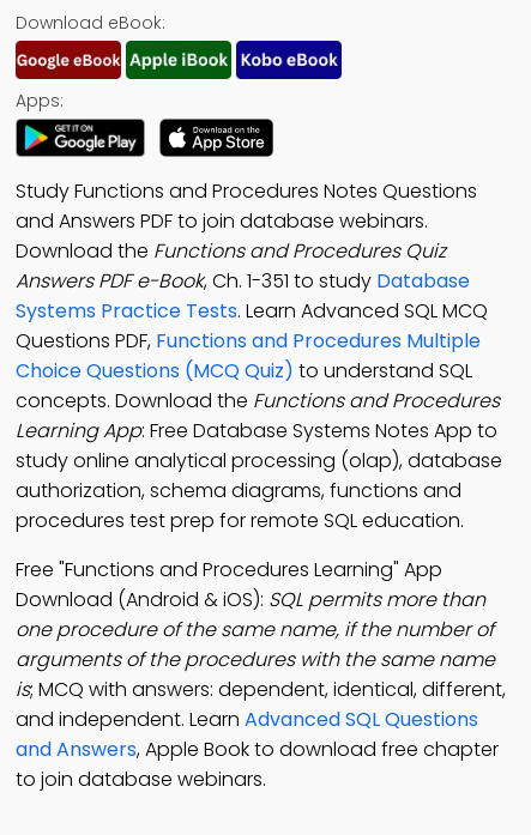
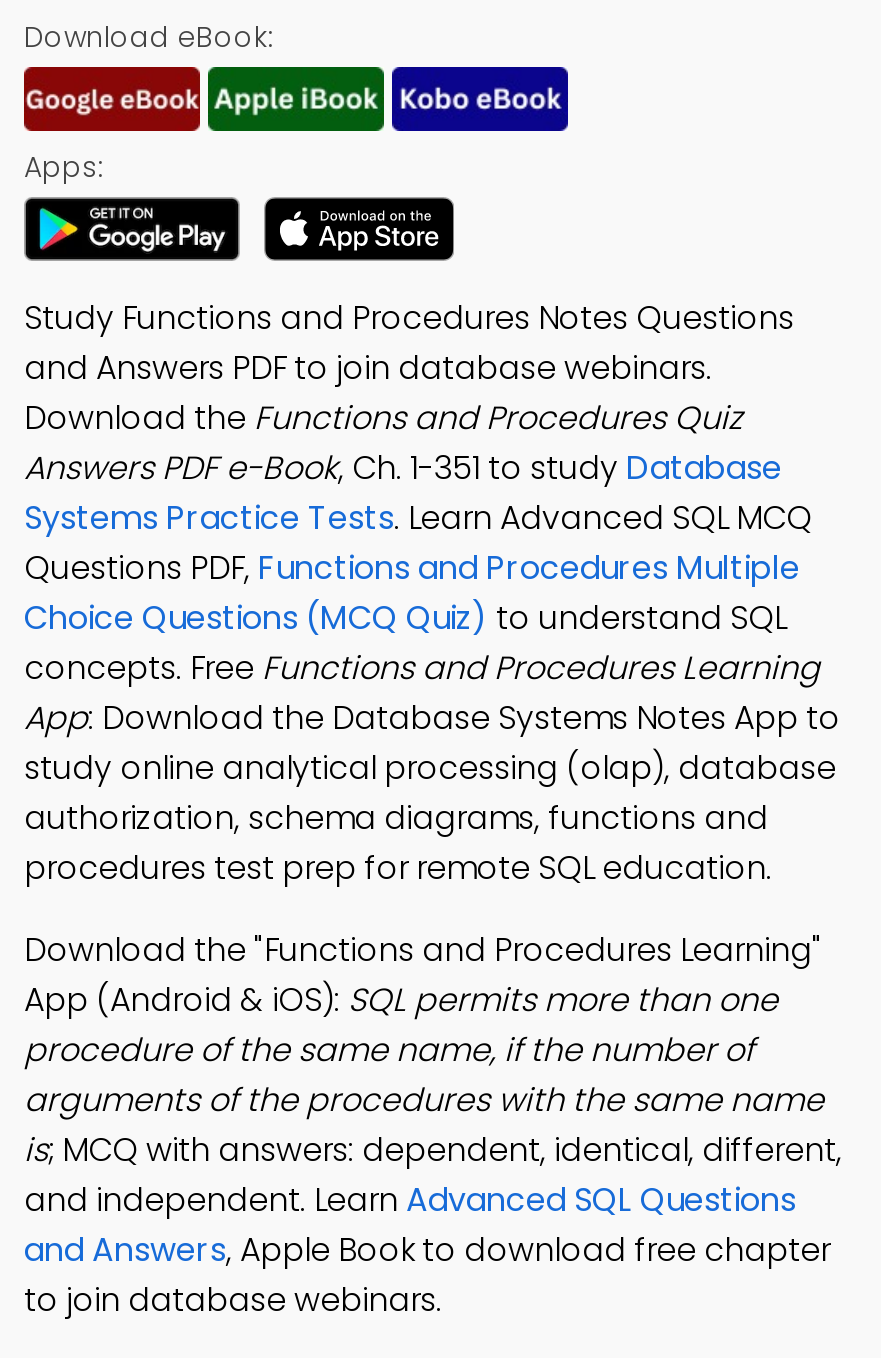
[16,387,500,415] concepts. Download the Functions and Procedures -> [24,645,820,691] concepts. Free Functions and Procedures Learning
[16,417,497,444] Learning App: Free Database Systems Notes App to -> [24,695,840,741] App: Download the Database Systems Notes App to
[16,556,494,643] Free "Functions and Procedures Learning" App | Download (Android & iOS): SQL permits more than | one procedure of the same name, if the number of -> [24,927,822,1073] Download the "Functions and Procedures Learning" | App (Android & iOS): SQL permits more than one | procedure of the same name, if the number of

